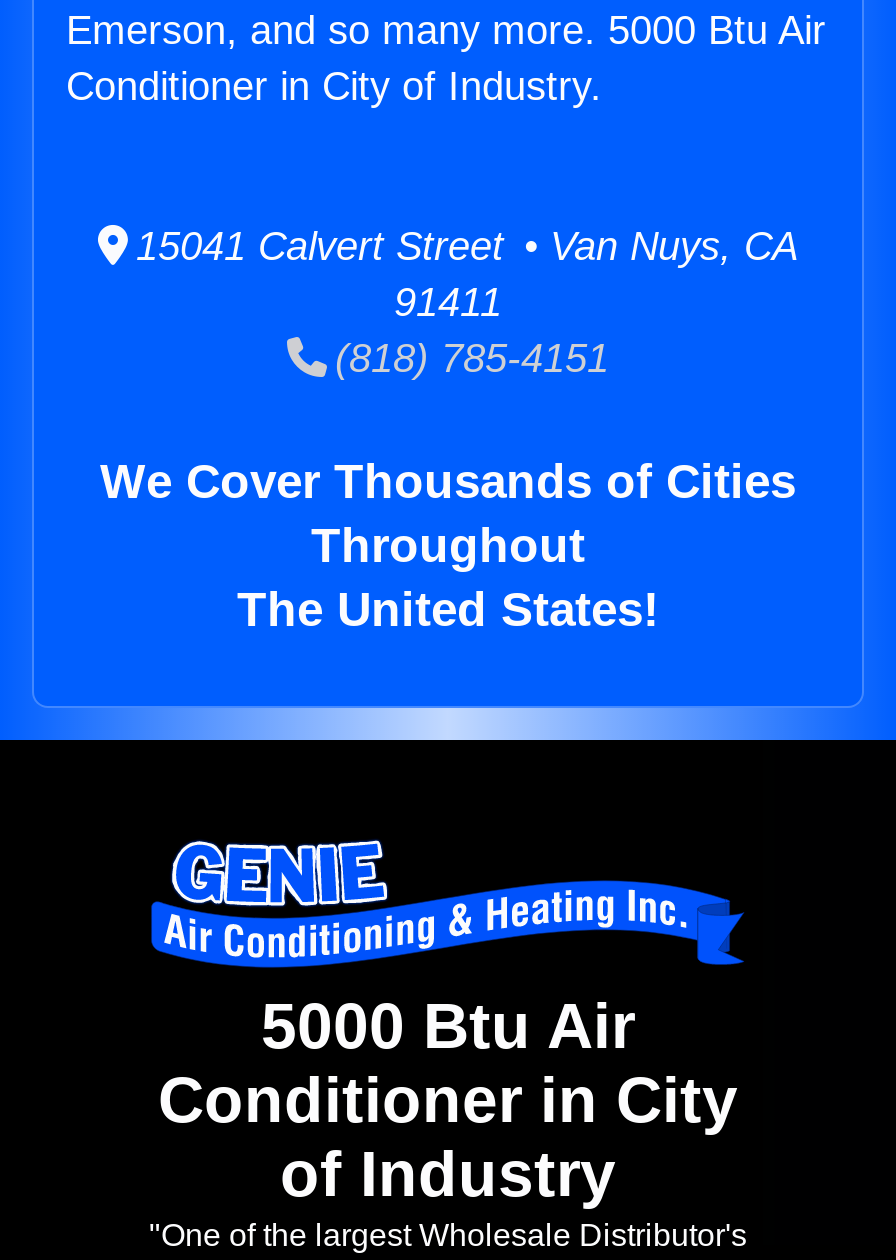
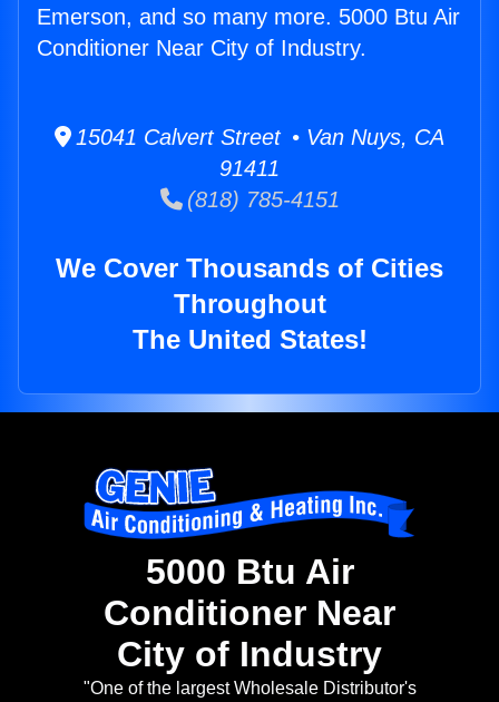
[66,64,602,108] Conditioner in City of Industry. -> [37,36,366,60] Conditioner Near City of Industry.
[158,1065,738,1211] Conditioner in City | of Industry -> [104,593,395,674] Conditioner Near | City of Industry

